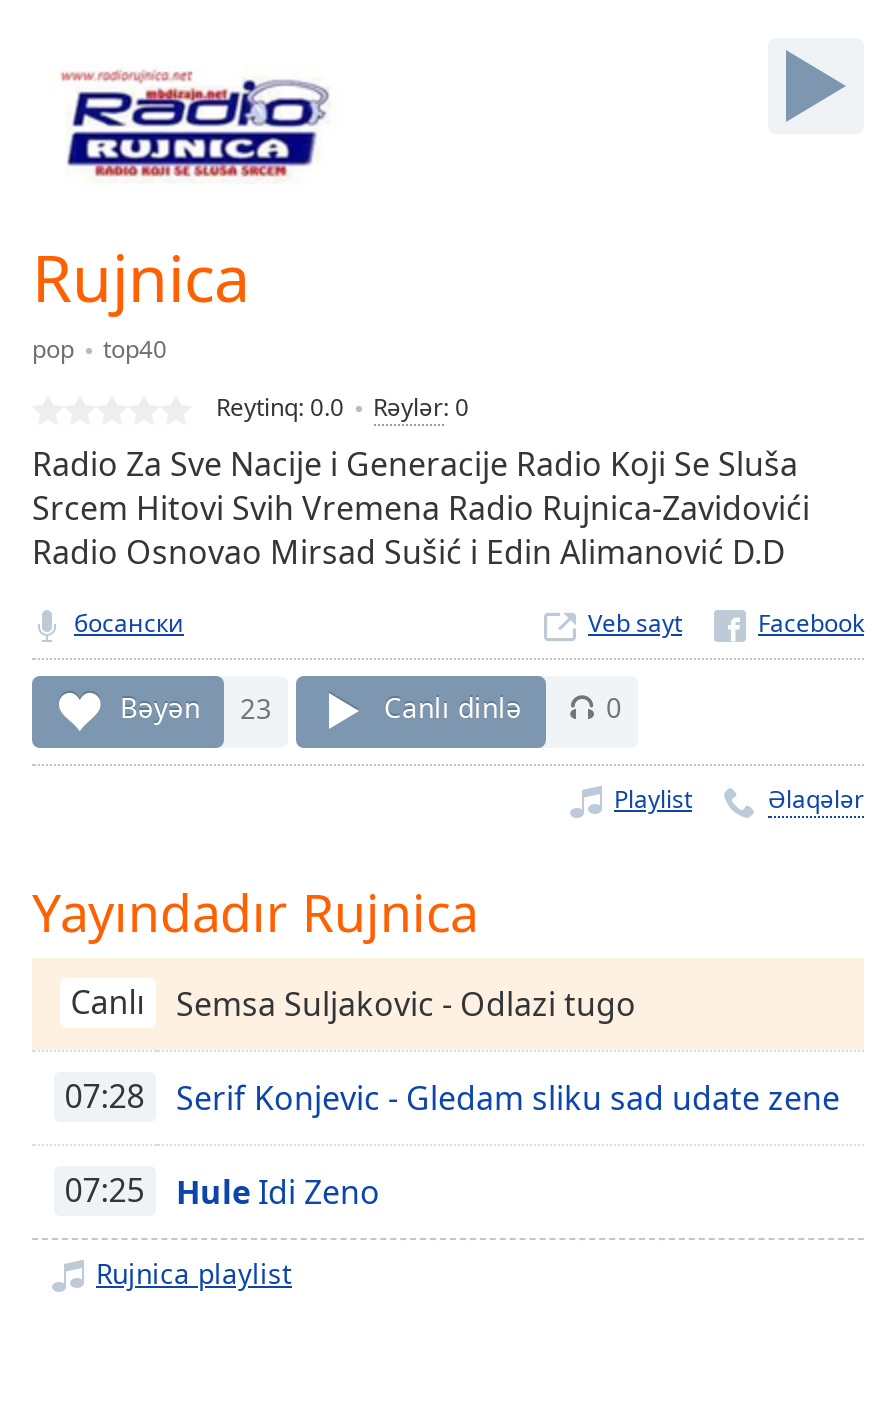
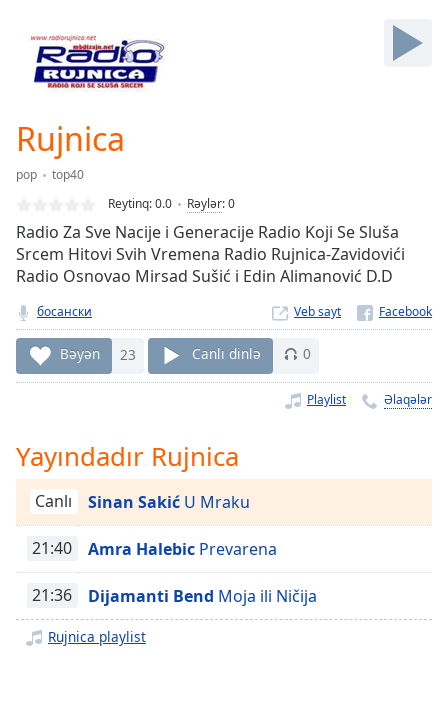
[176,981,636,1025] Semsa Suljakovic - Odlazi tugo -> [88,491,250,513] Sinan Sakić U Mraku
[64,1075,840,1119] 07:28 | Serif Konjevic - Gledam sliku sad udate zene -> [32,537,277,560] 21:40 | Amra Halebic Prevarena
[64,1169,380,1213] 07:25 | Hule Idi Zeno -> [32,584,317,607] 21:36 | Dijamanti Bend Moja ili Ničija

